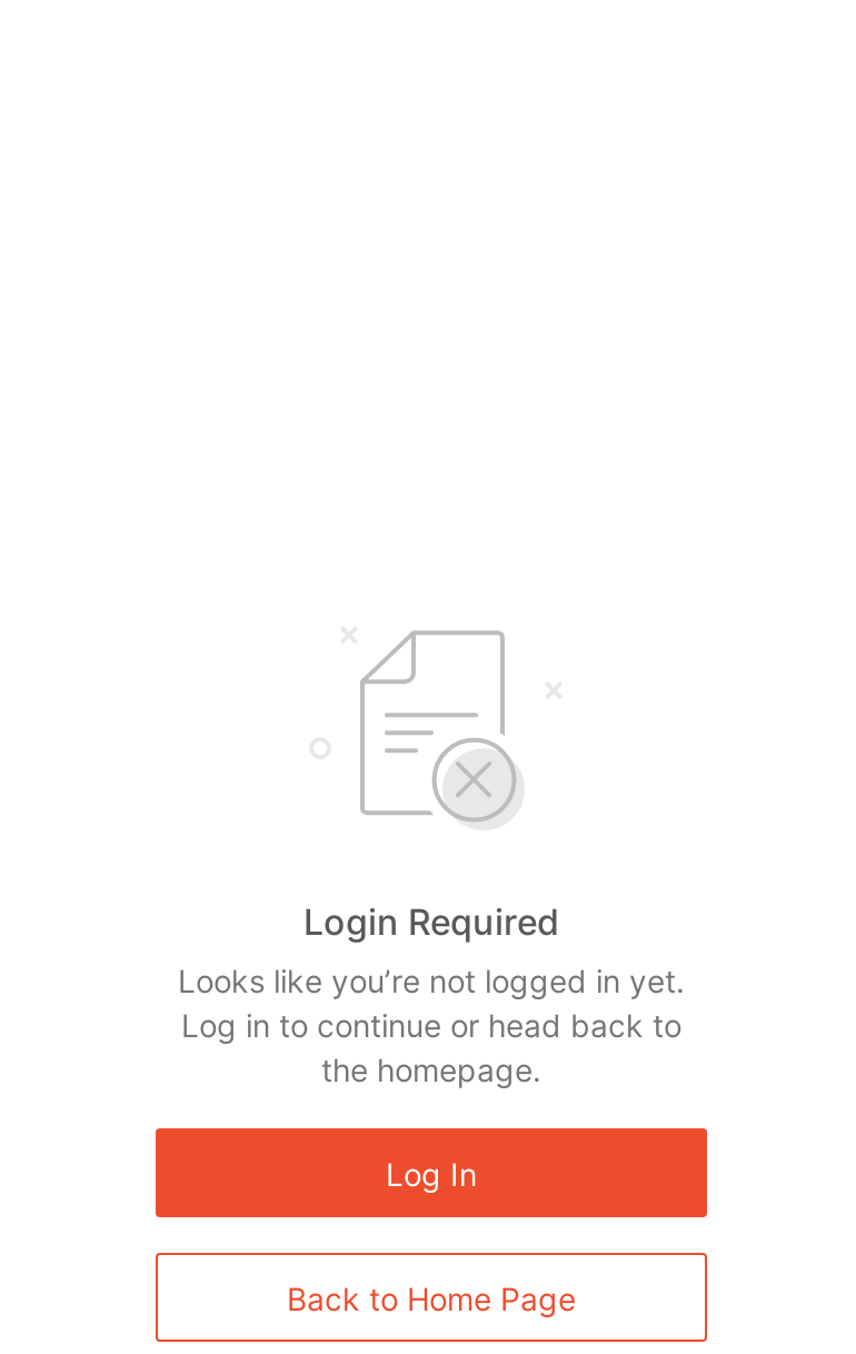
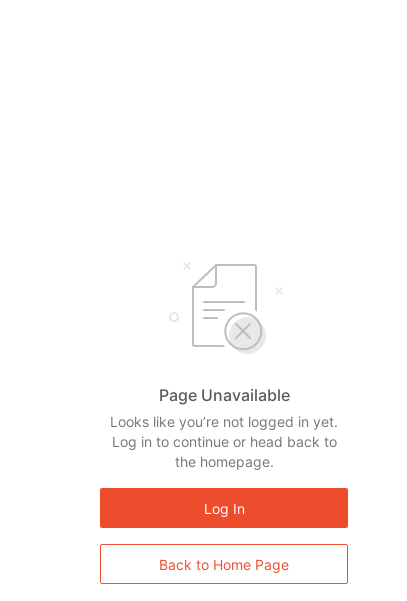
[303,899,559,944] Login Required -> [158,385,289,405] Page Unavailable

